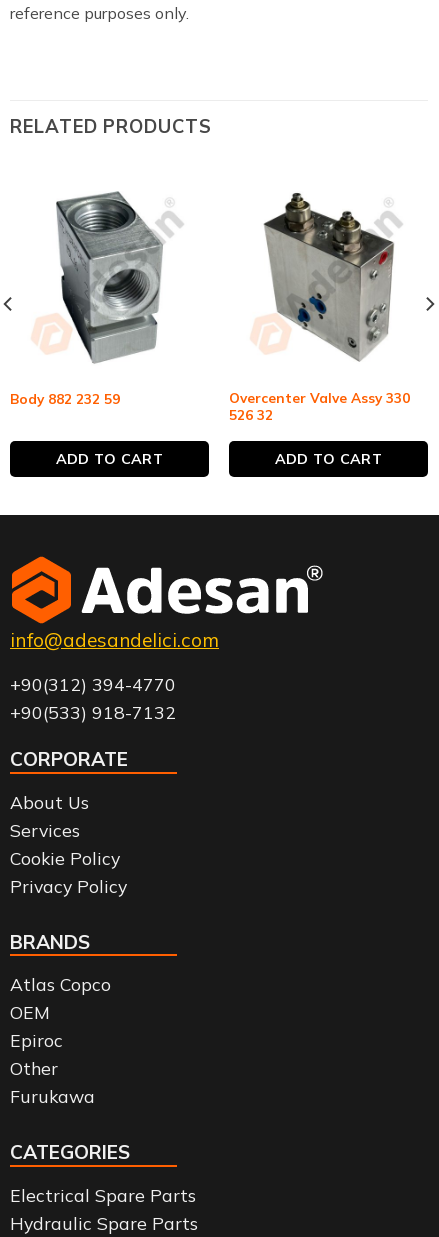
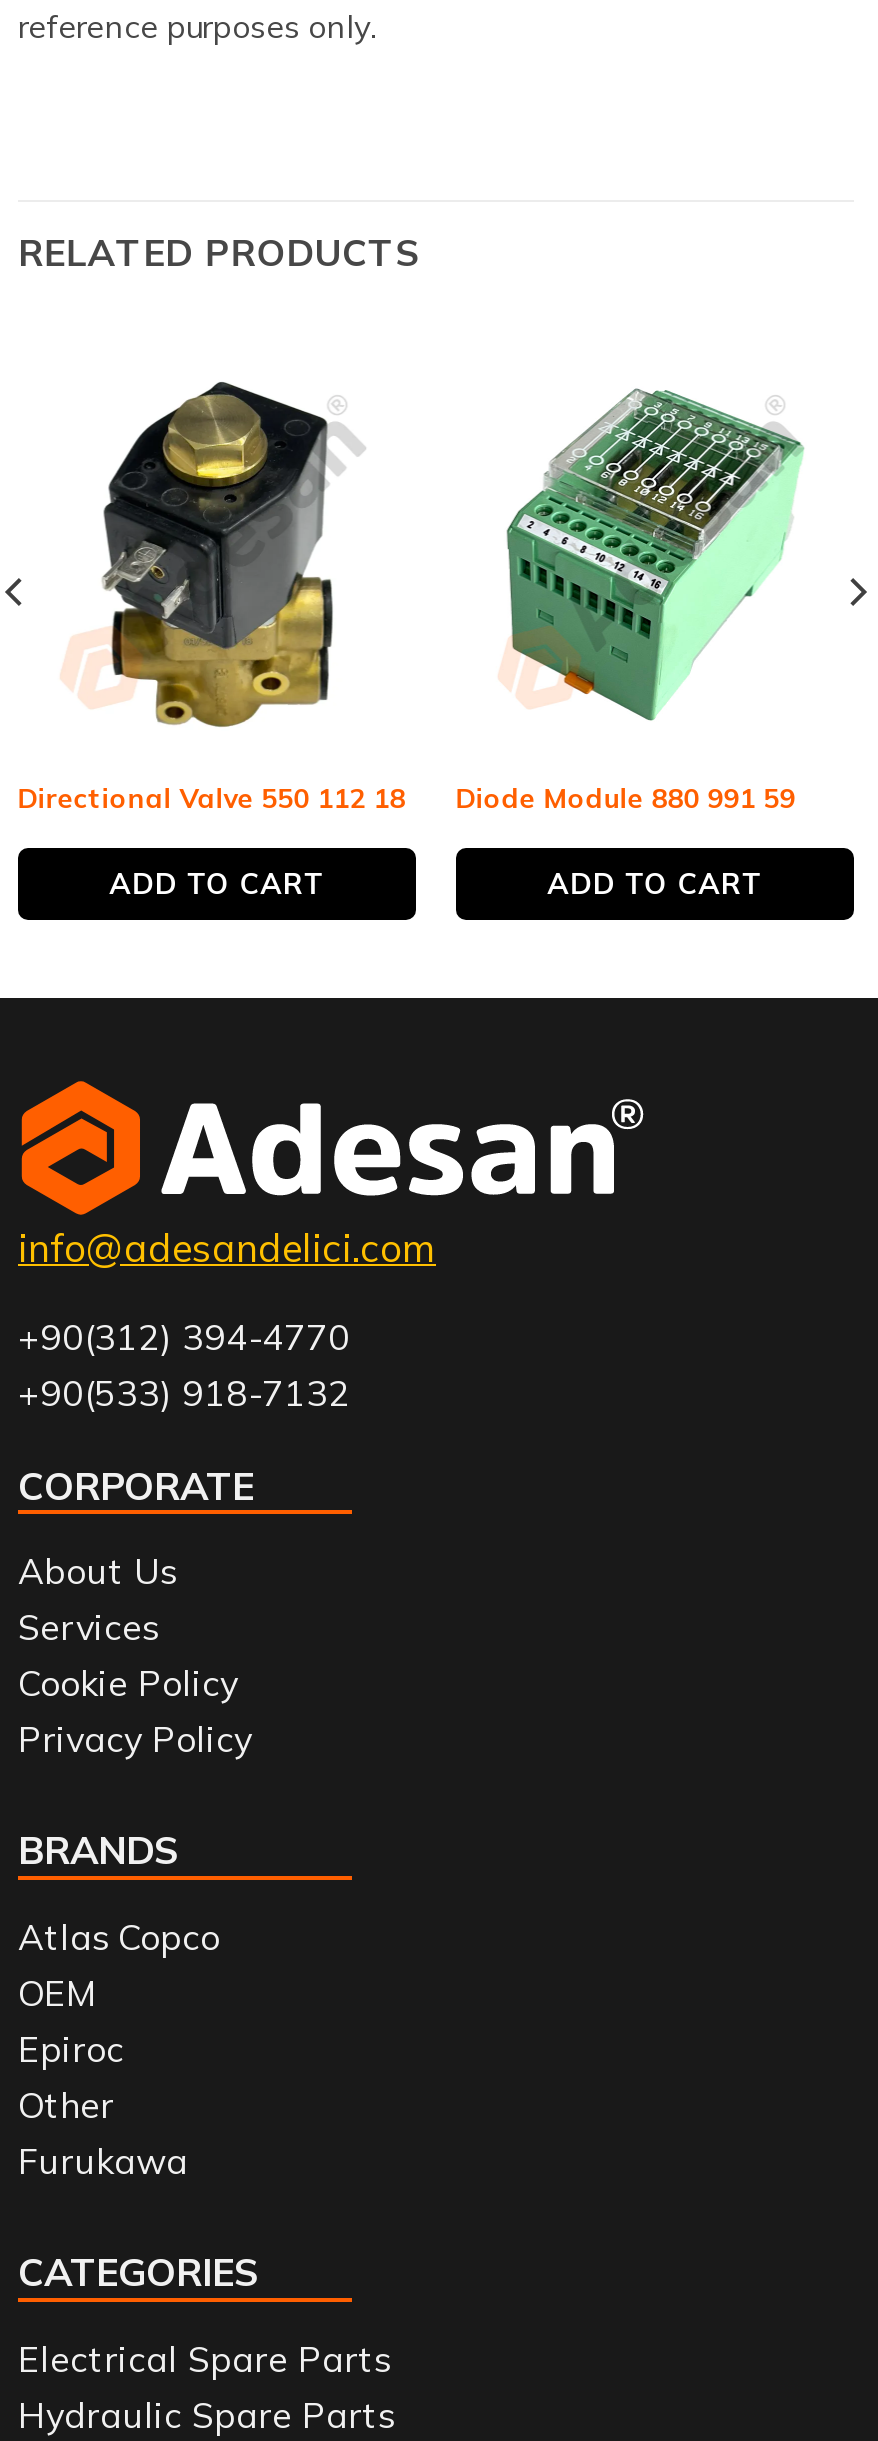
[10,192,167,407] [image] | Body 882 232 59 -> [18,380,406,813] [image] | Directional Valve 550 112 18
[229,192,410,423] [image] | Overcenter Valve Assy 330 | 526 32 -> [456,386,802,813] [image] | Diode Module 880 991 59

